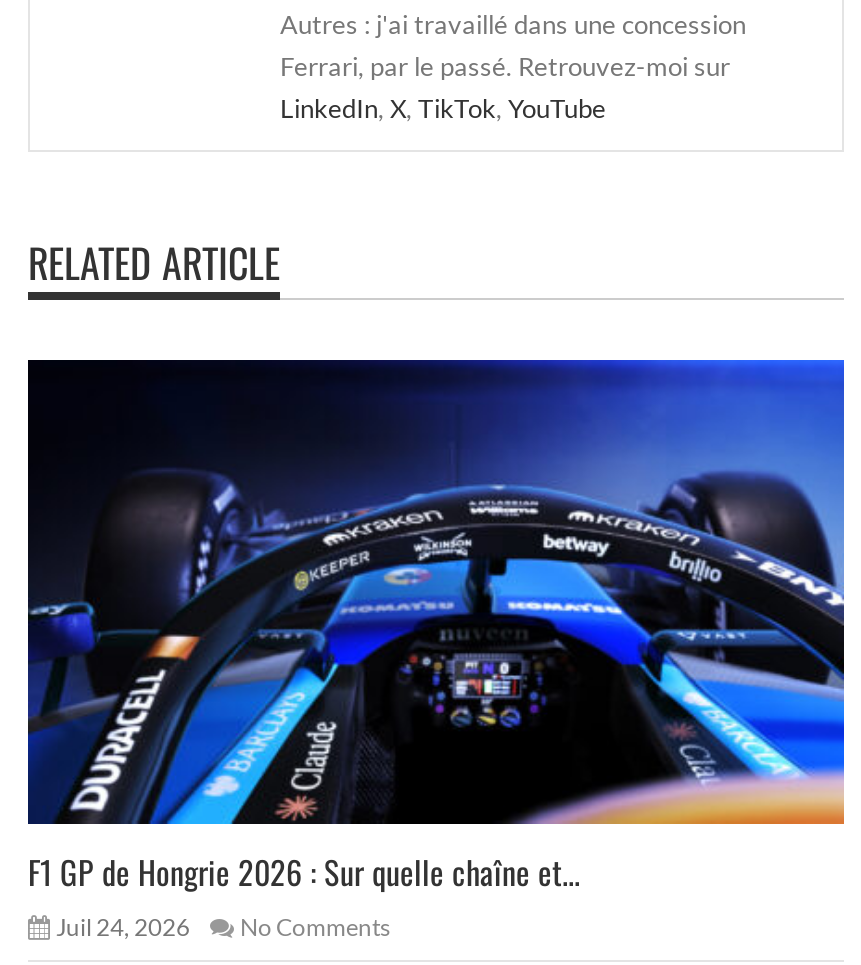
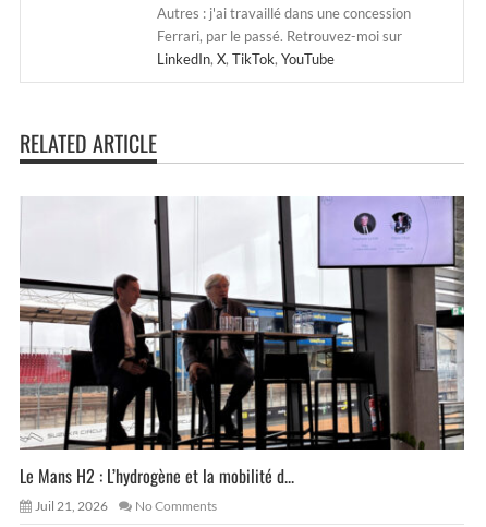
[26,358,846,942] [image] | F1 GP de Hongrie 2026 : Sur quelle chaîne et... | Juil 24, 2026 -> [19,195,465,514] [image] | Le Mans H2 : L’hydrogène et la mobilité d... | Juil 21, 2026

